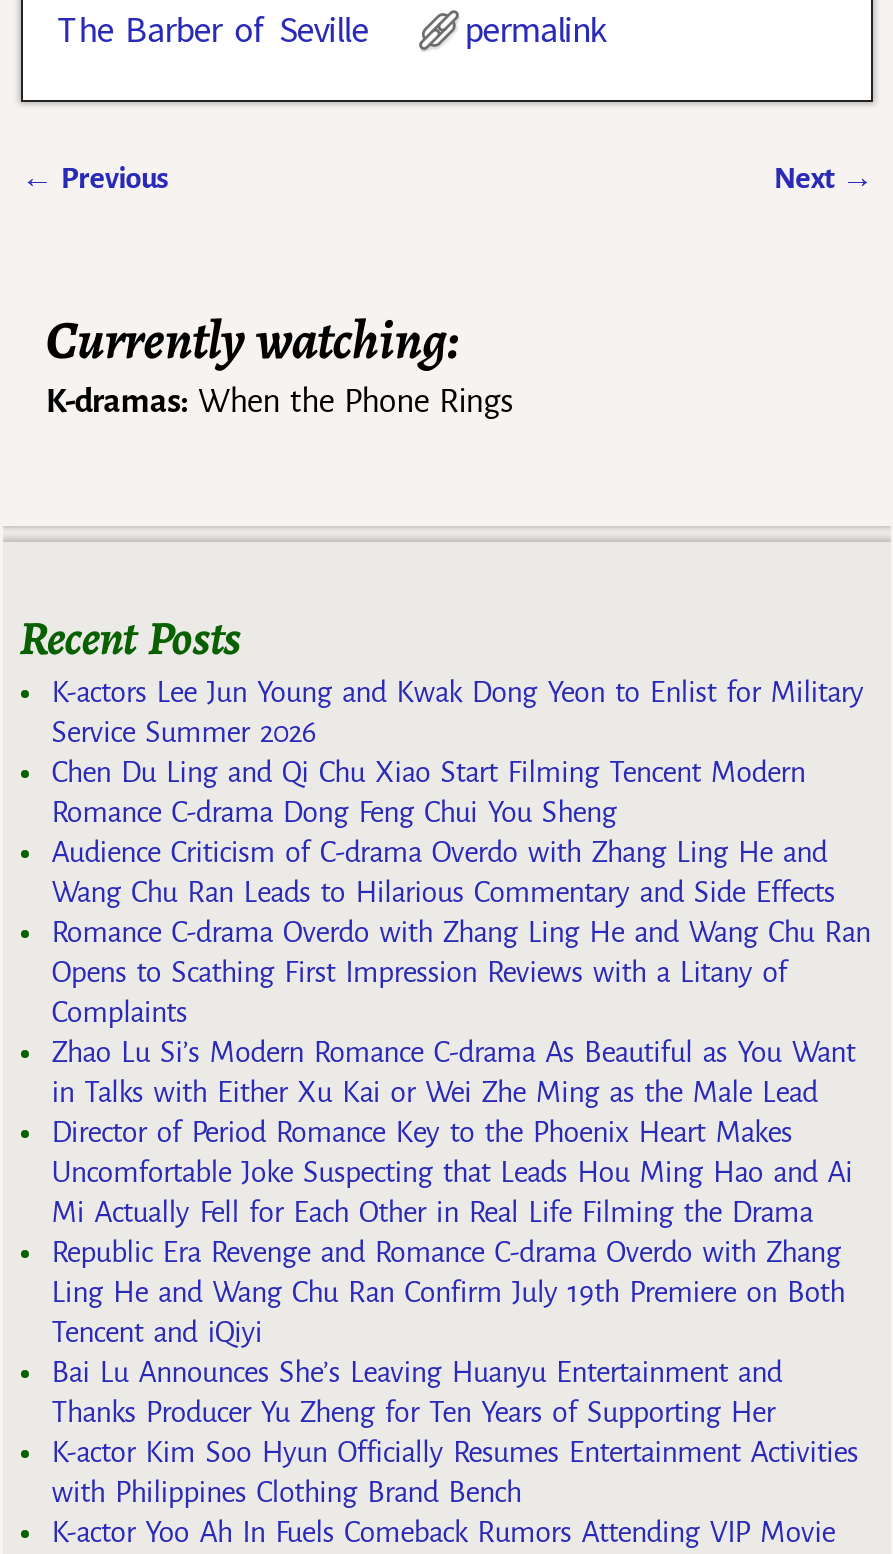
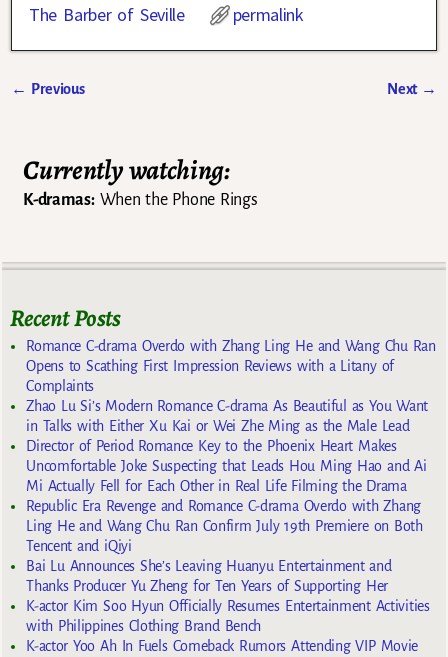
[51,676,863,908] K-actors Lee Jun Young and Kwak Dong Yeon to Enlist for Military | Service Summer 2026 | Chen Du Ling and Qi Chu Xiao Start Filming Tencent Modern | Romance C-drama Dong Feng Chui You Sheng | Audience Criticism of C-drama Overdo with Zhang Ling He and | Wang Chu Ran Leads to Hilarious Commentary and Side Effects -> none

